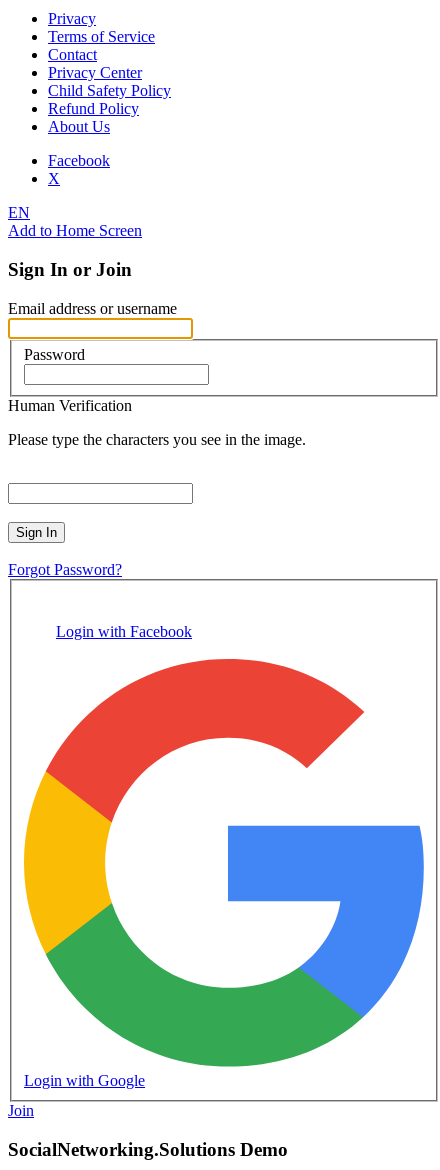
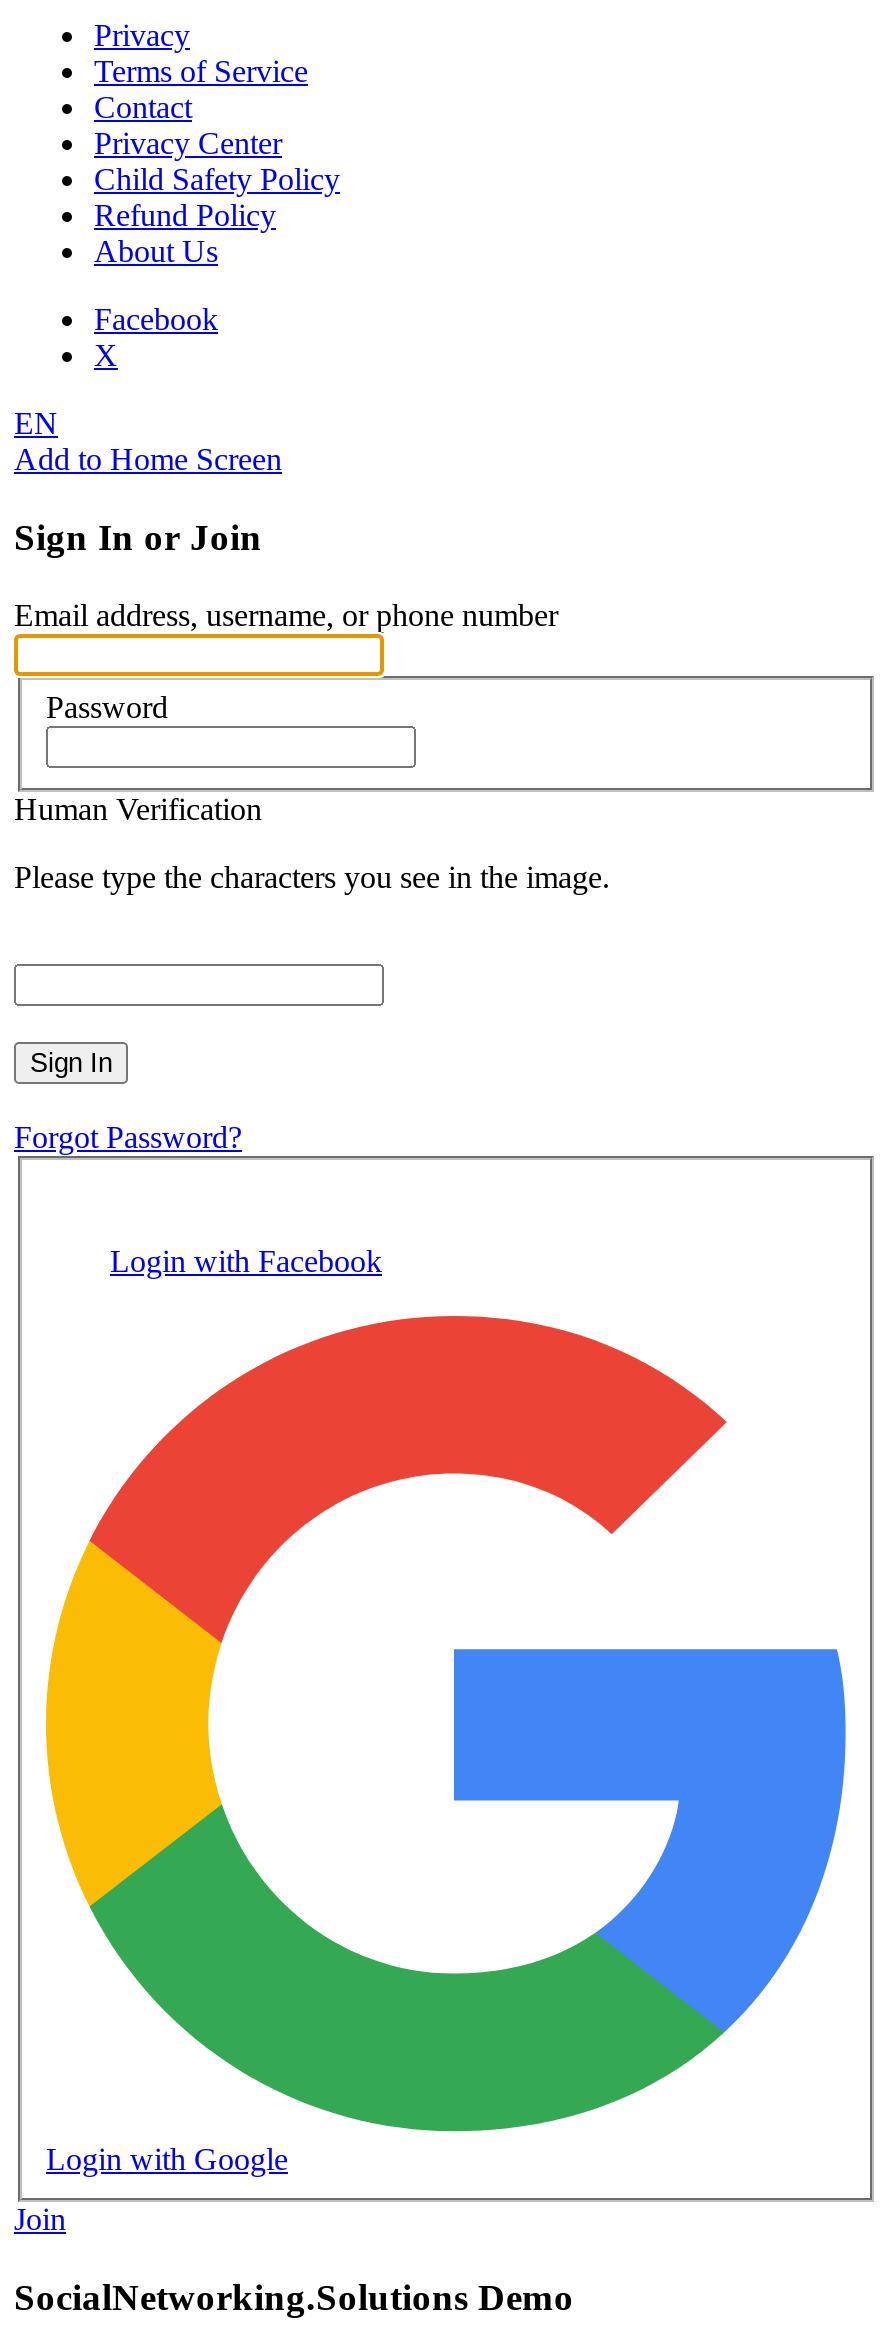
[8,300,177,317] Email address or username -> [14,598,558,632] Email address, username, or phone number

